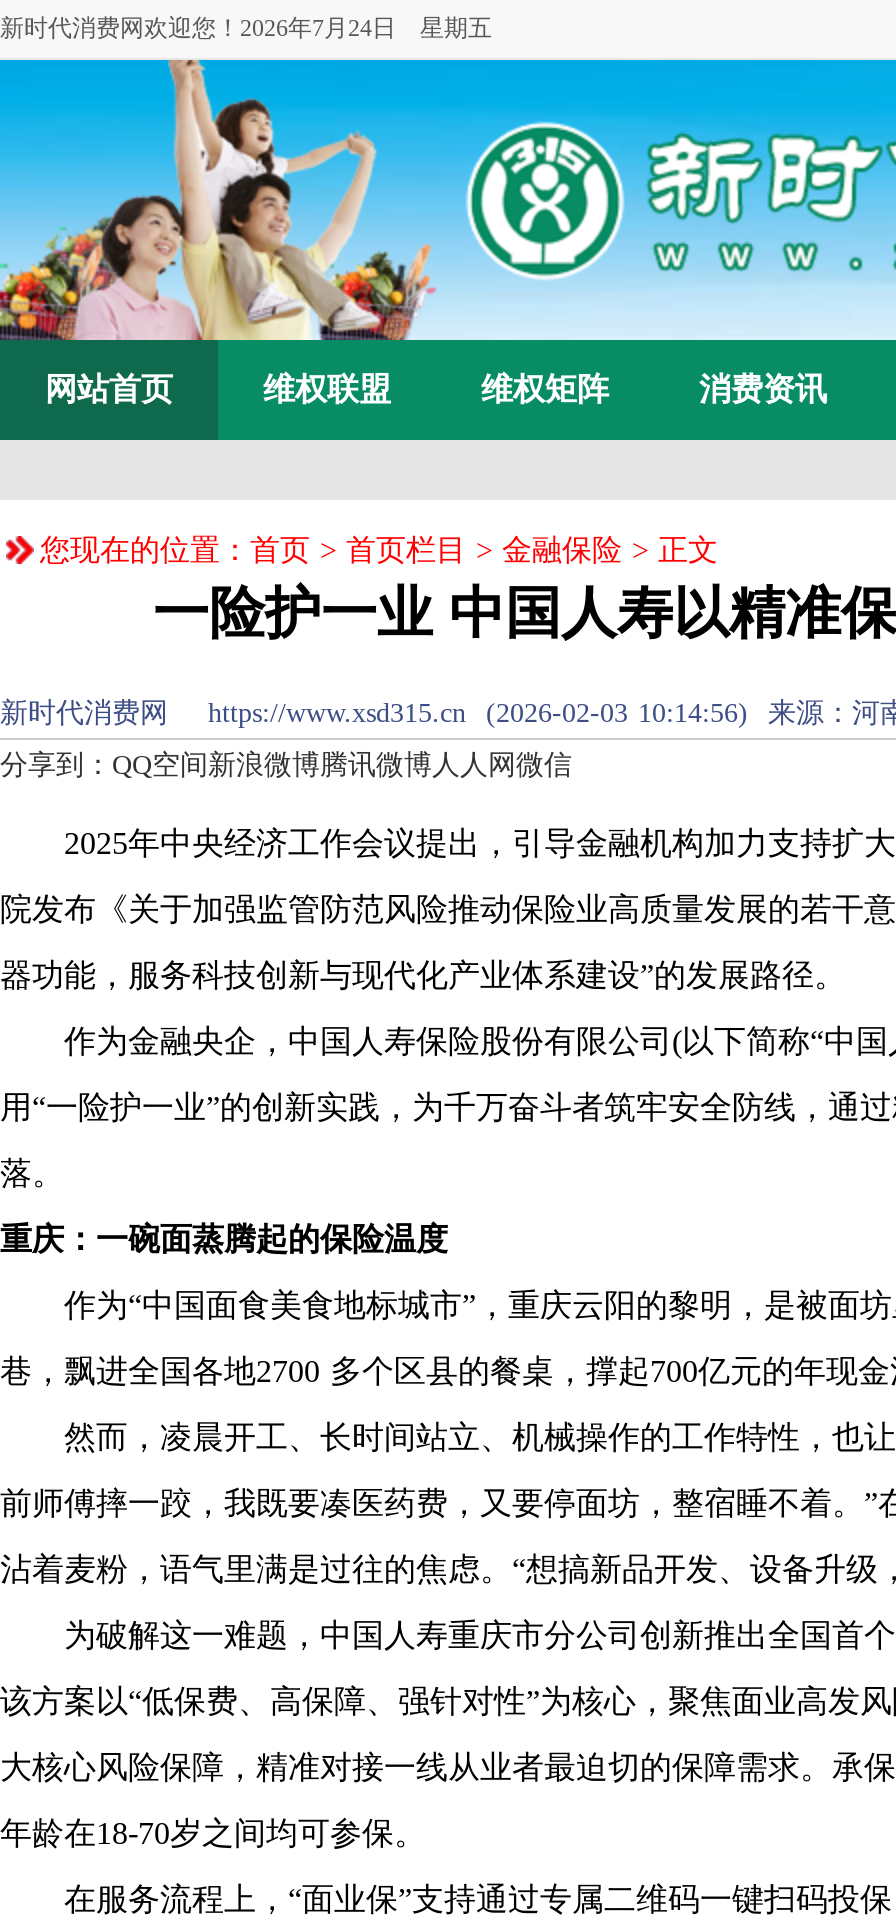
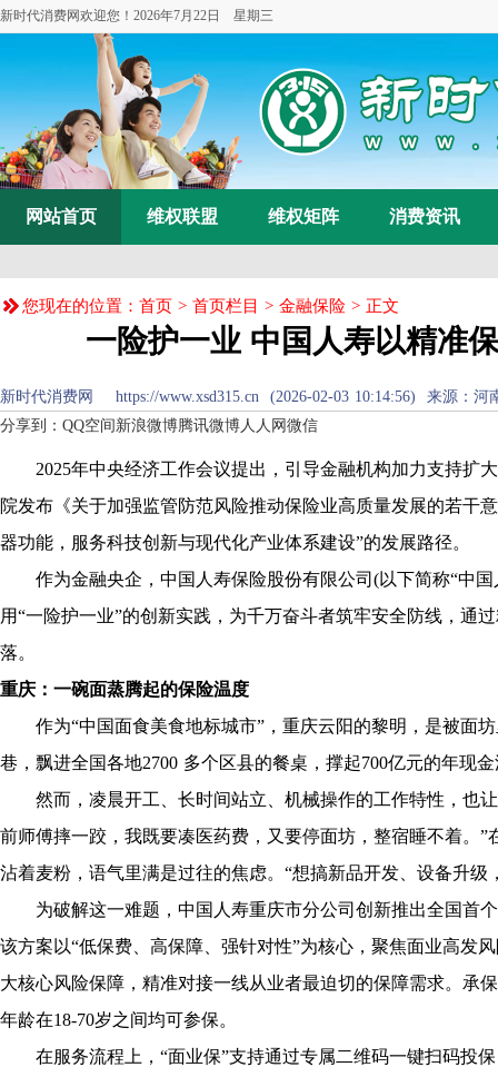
[0,14,516,42] 新时代消费网欢迎您！2026年7月24日 星期五 -> [0,8,287,23] 新时代消费网欢迎您！2026年7月22日 星期三

